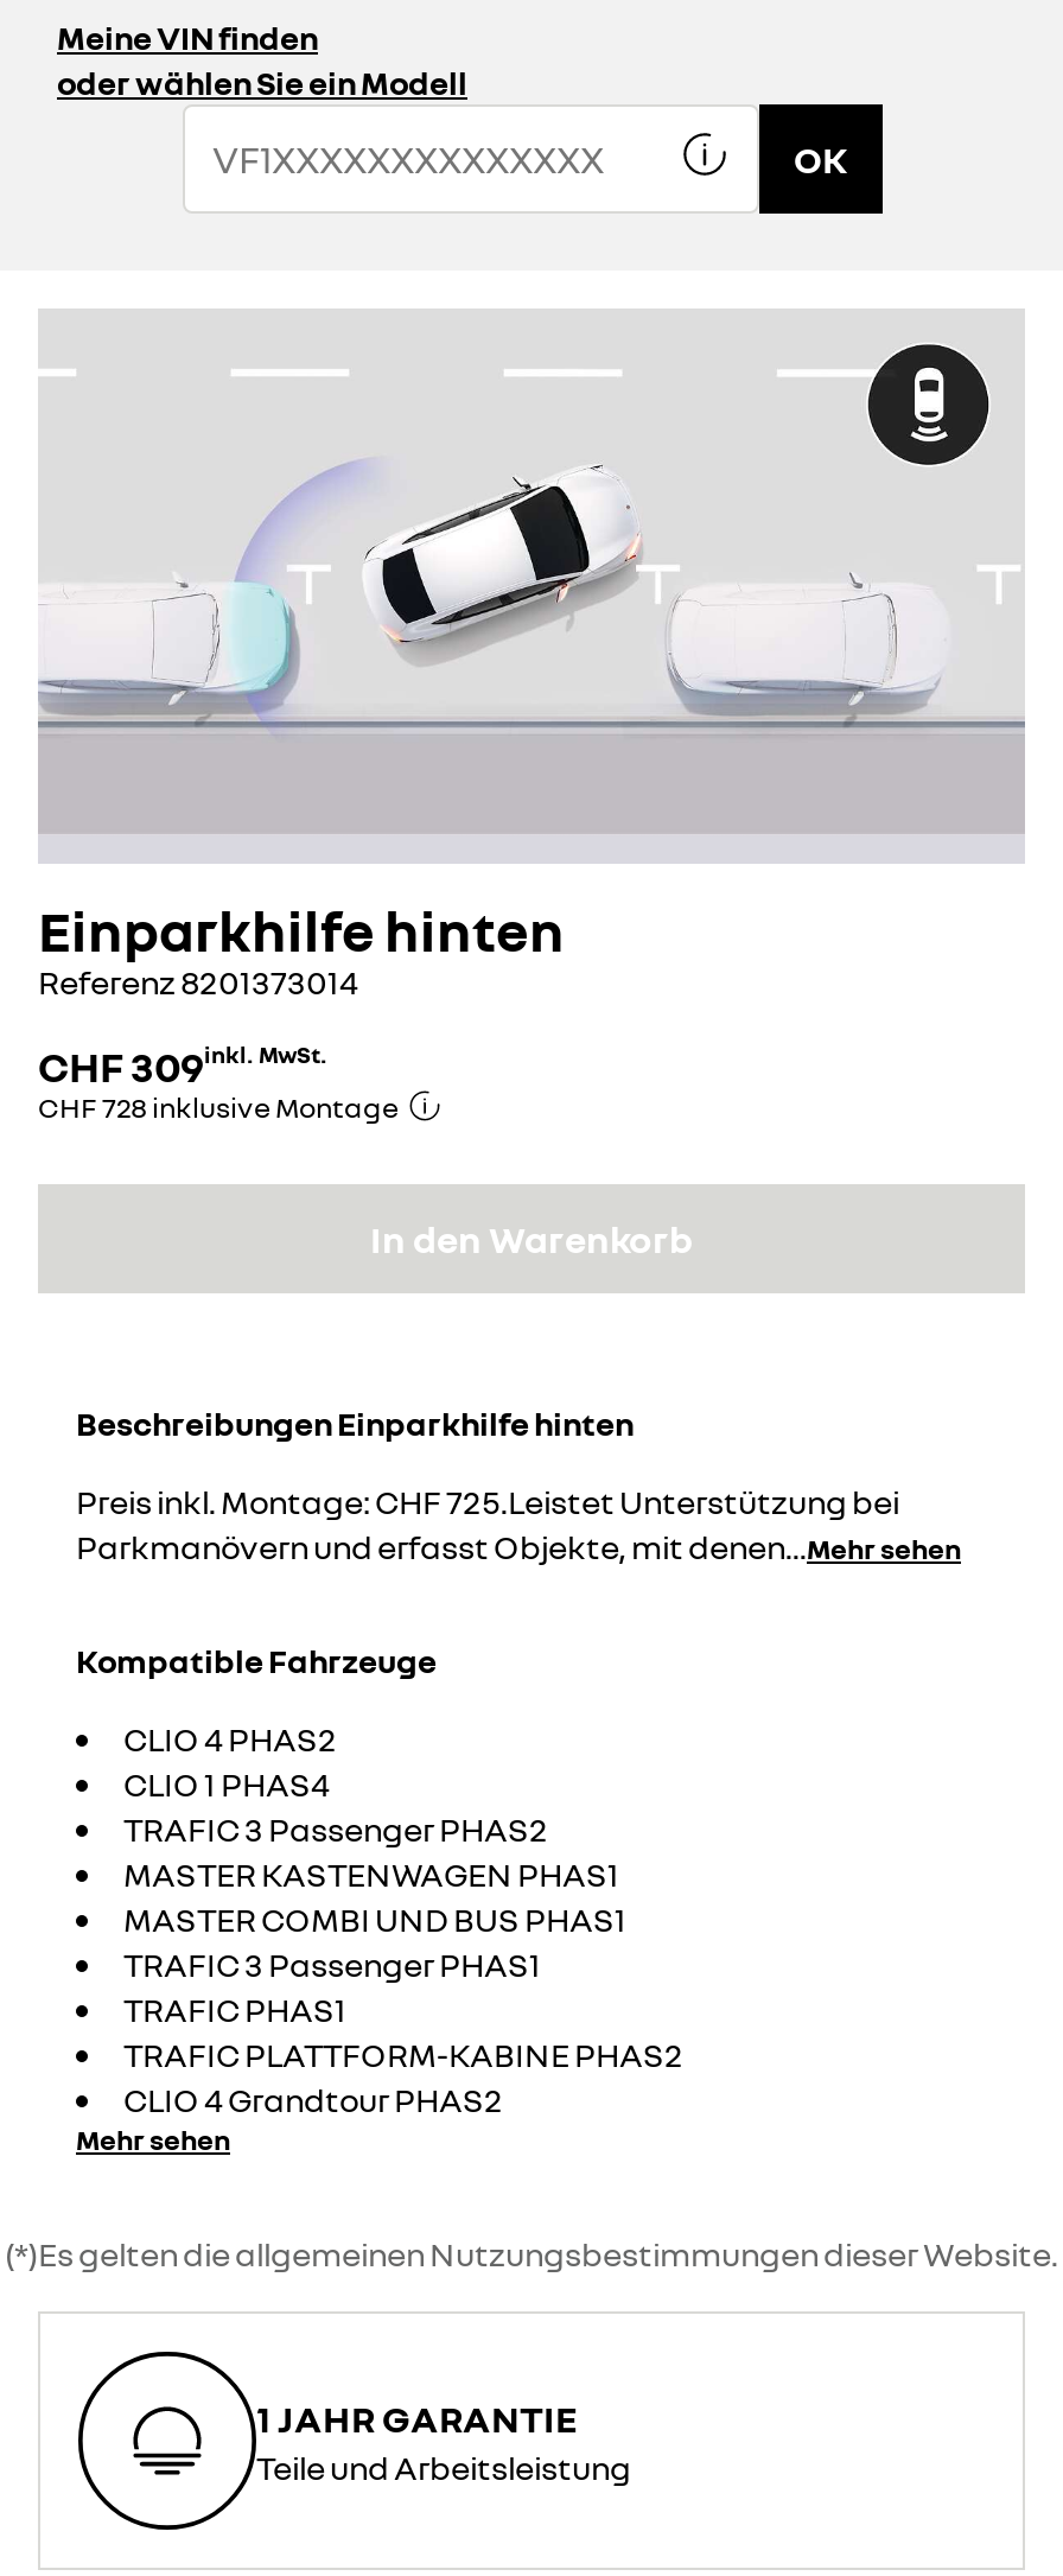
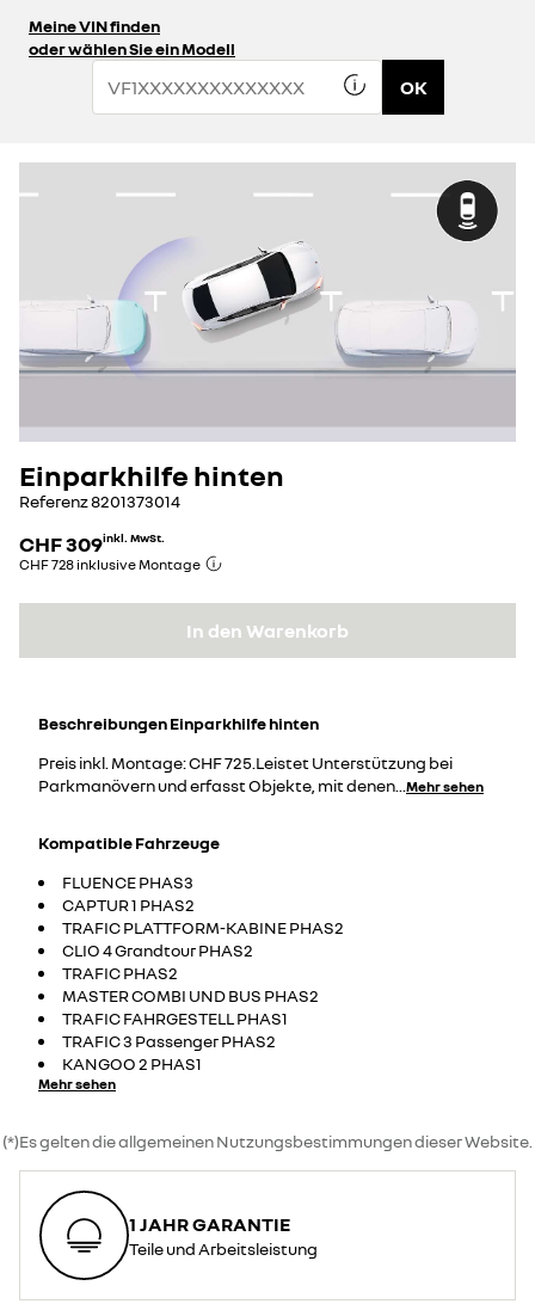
[123,1718,626,2029] CLIO 4 PHAS2 | CLIO 1 PHAS4 | MASTER KASTENWAGEN PHAS1 | MASTER COMBI UND BUS PHAS1 | TRAFIC 3 Passenger PHAS1 | TRAFIC PHAS1 -> [62,872,195,915] FLUENCE PHAS3 | CAPTUR 1 PHAS2
moved [123,1808,548,1849] -> [62,1031,276,1051]: TRAFIC 3 Passenger PHAS2
moved [123,2034,683,2119] -> [62,917,344,960]: TRAFIC PLATTFORM-KABINE PHAS2 | CLIO 4 Grandtour PHAS2
none -> [62,962,319,1074] TRAFIC PHAS2 | MASTER COMBI UND BUS PHAS2 | TRAFIC FAHRGESTELL PHAS1 | KANGOO 2 PHAS1

